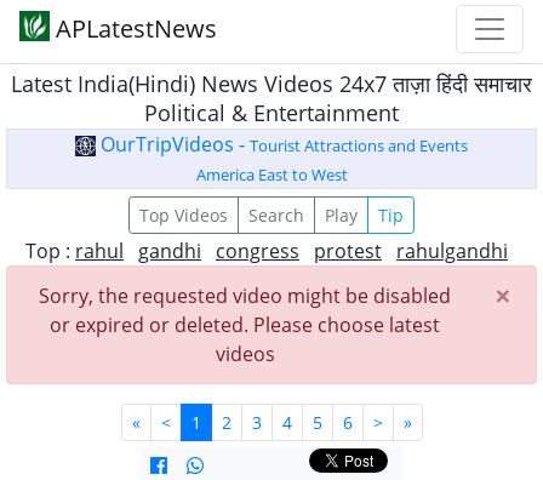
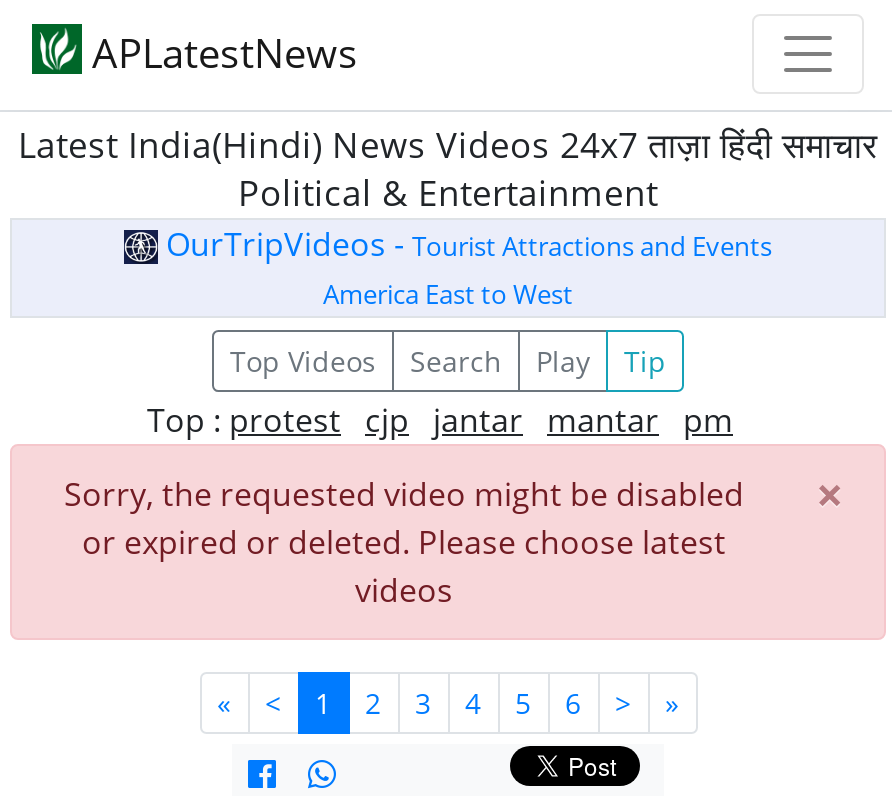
[25,238,508,264] Top : rahul gandhi congress protest rahulgandhi -> [147,398,733,442] Top : protest cjp jantar mantar pm

